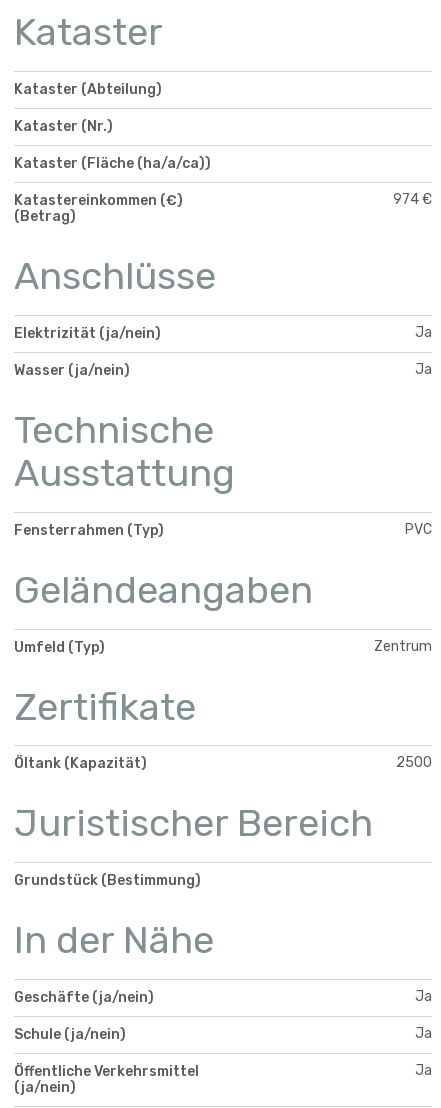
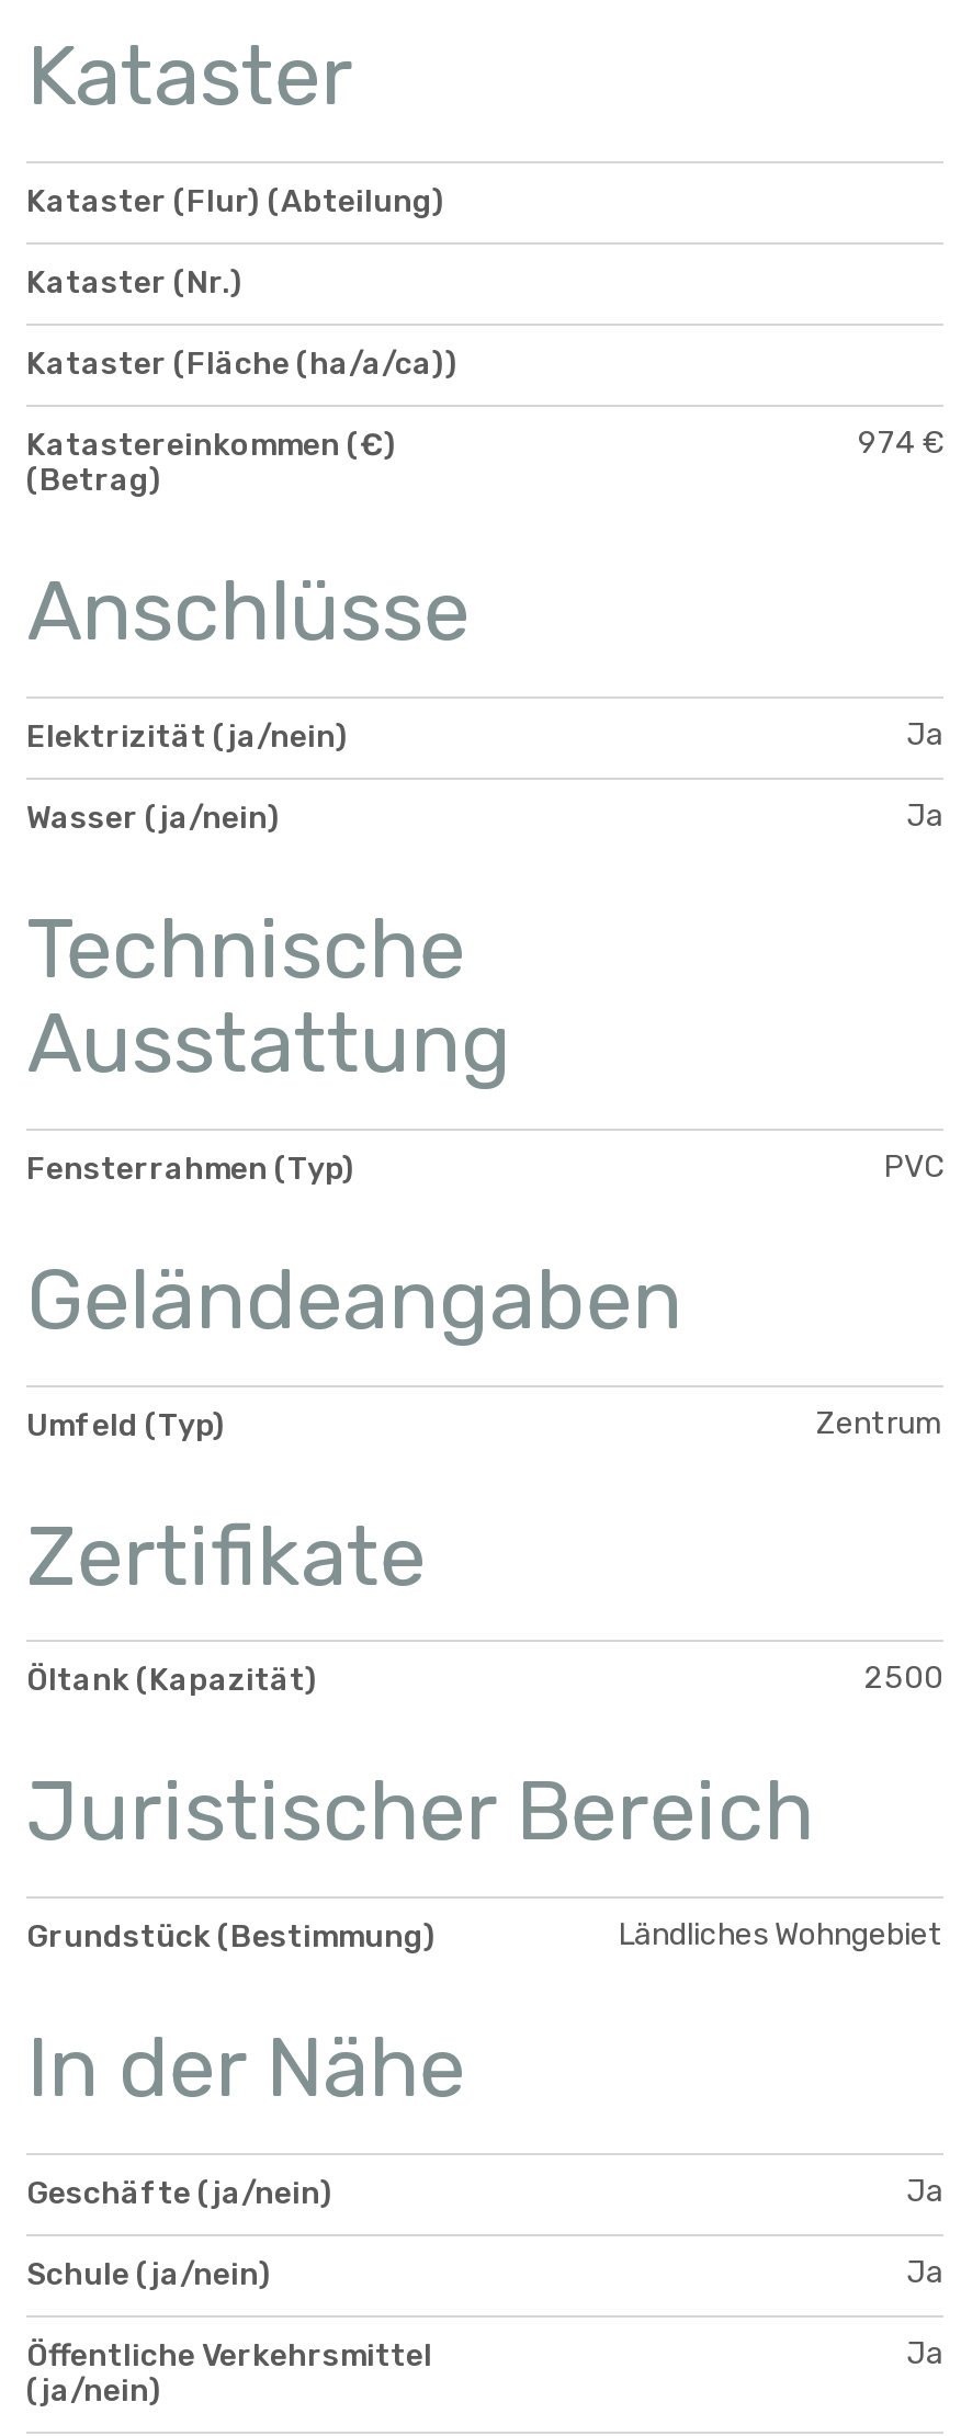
[14,81,162,98] Kataster (Abteilung) -> [26,184,445,221] Kataster (Flur) (Abteilung)
none -> [619,1917,943,1954] Ländliches Wohngebiet

